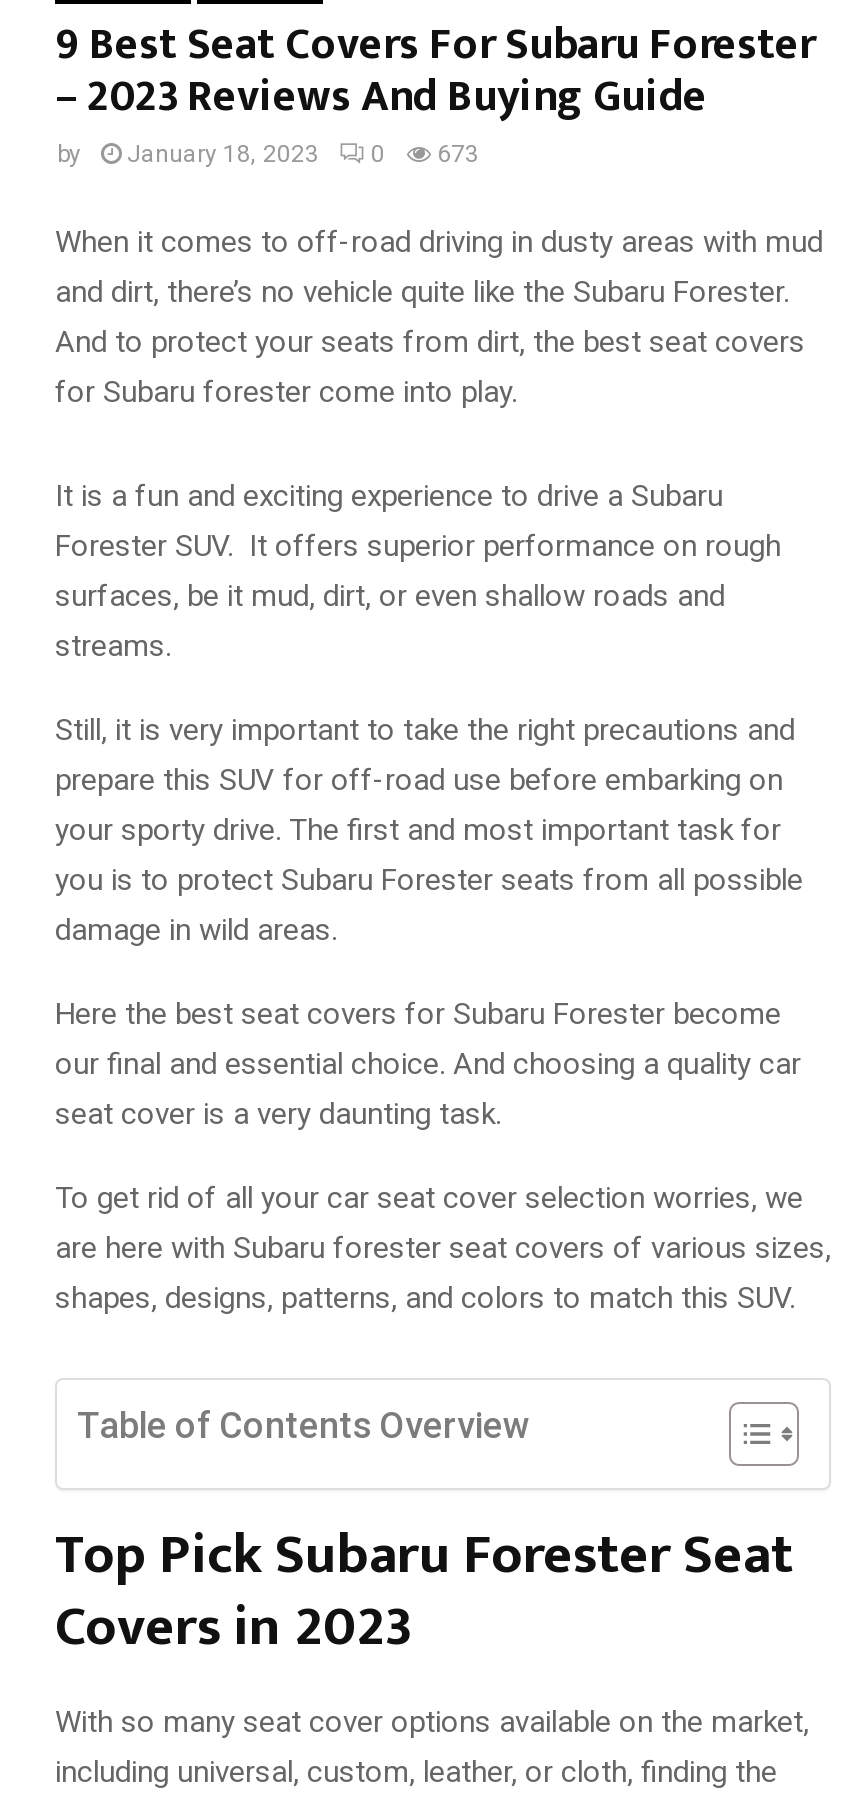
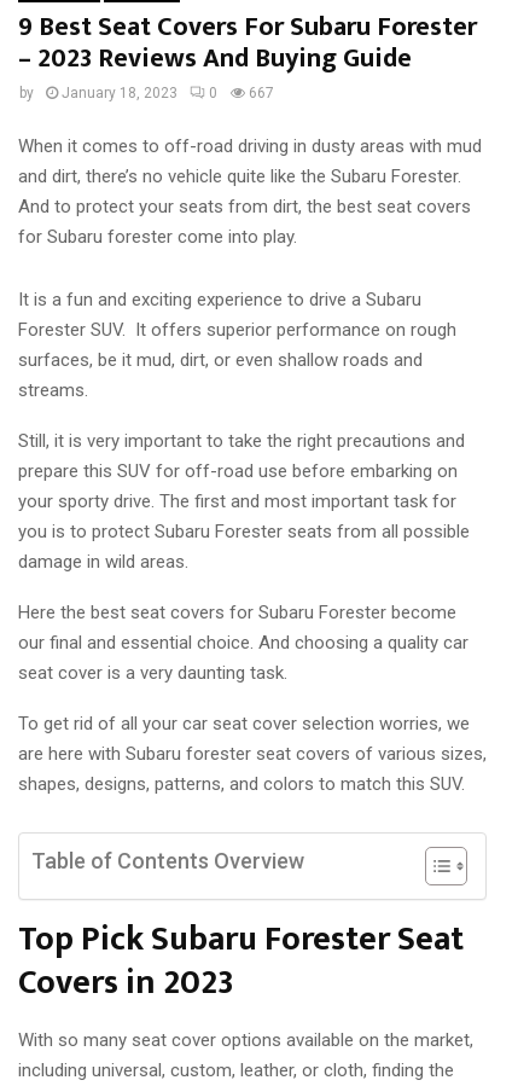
[57,140,479,168] by January 18, 2023 0 673 -> [19,85,274,101] by January 18, 2023 0 667

